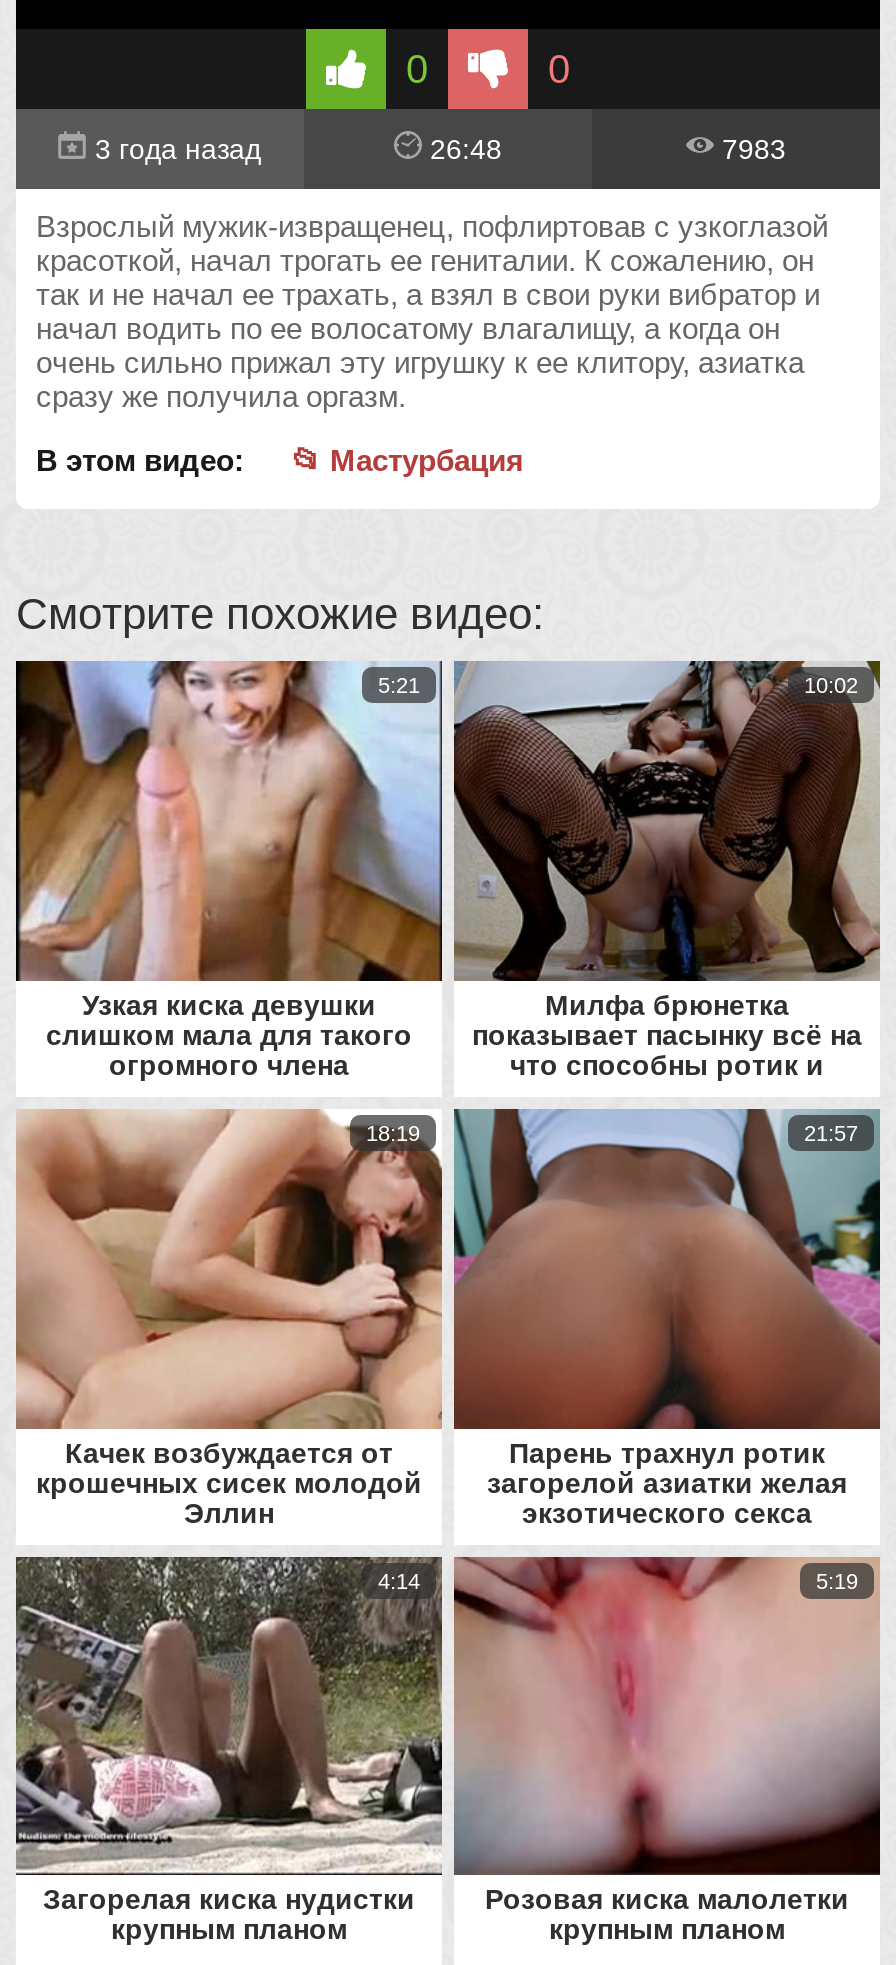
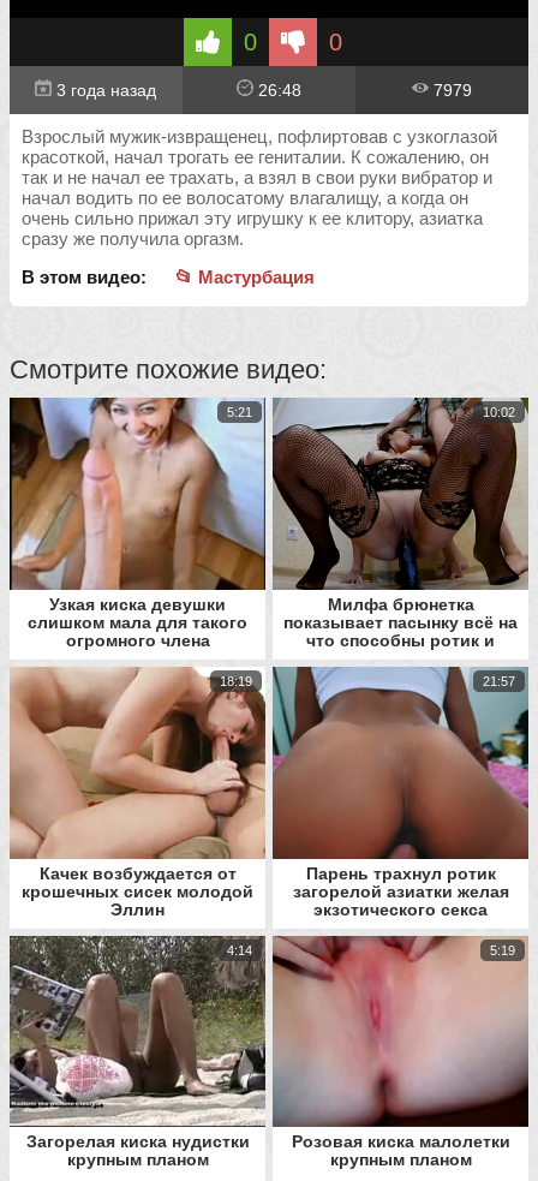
[714,133,786,165] 7983 -> [429,80,472,100] 7979

